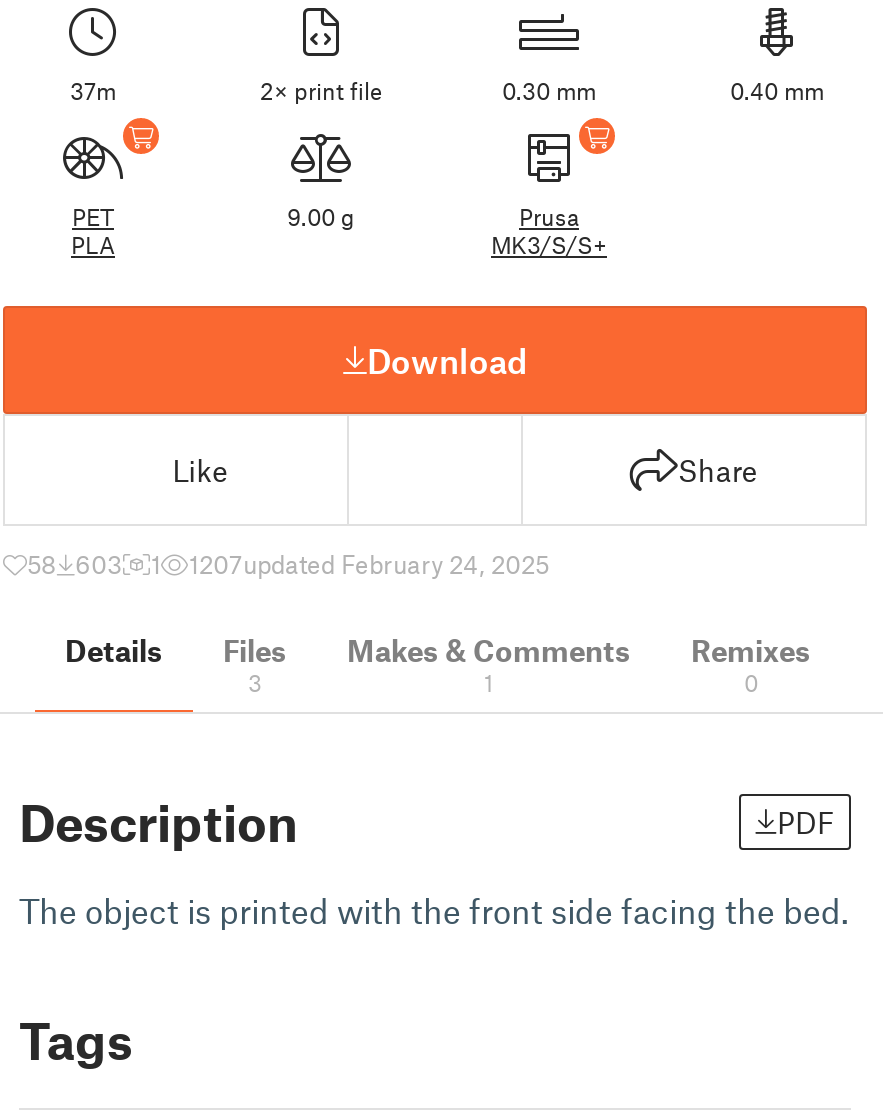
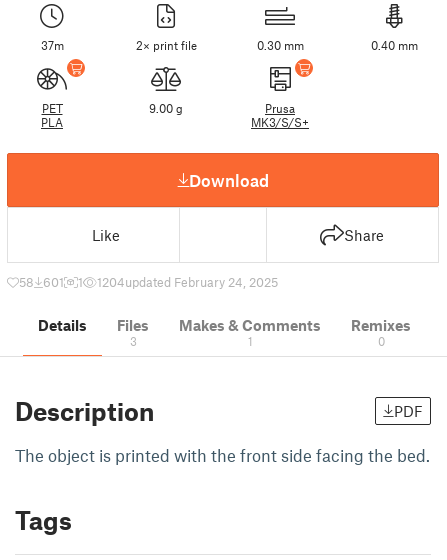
[27,548,123,580] 58 603 -> [19,274,64,290] 58 601
[189,548,549,580] 1207updated February 24, 2025 -> [97,274,278,290] 1204updated February 24, 2025

